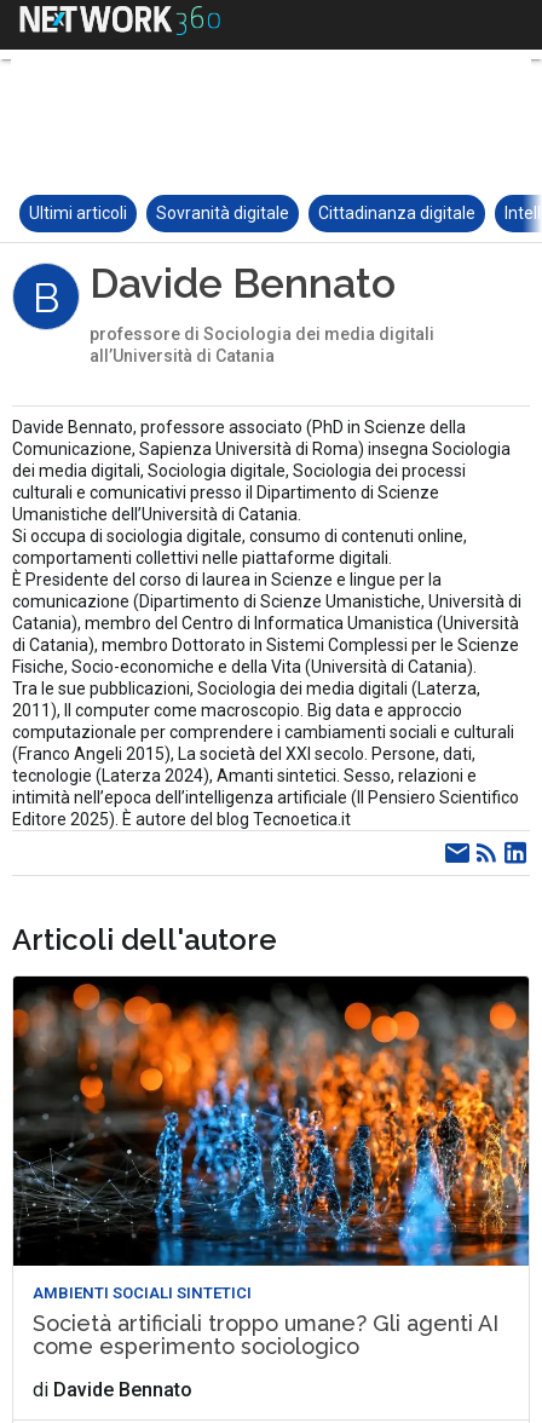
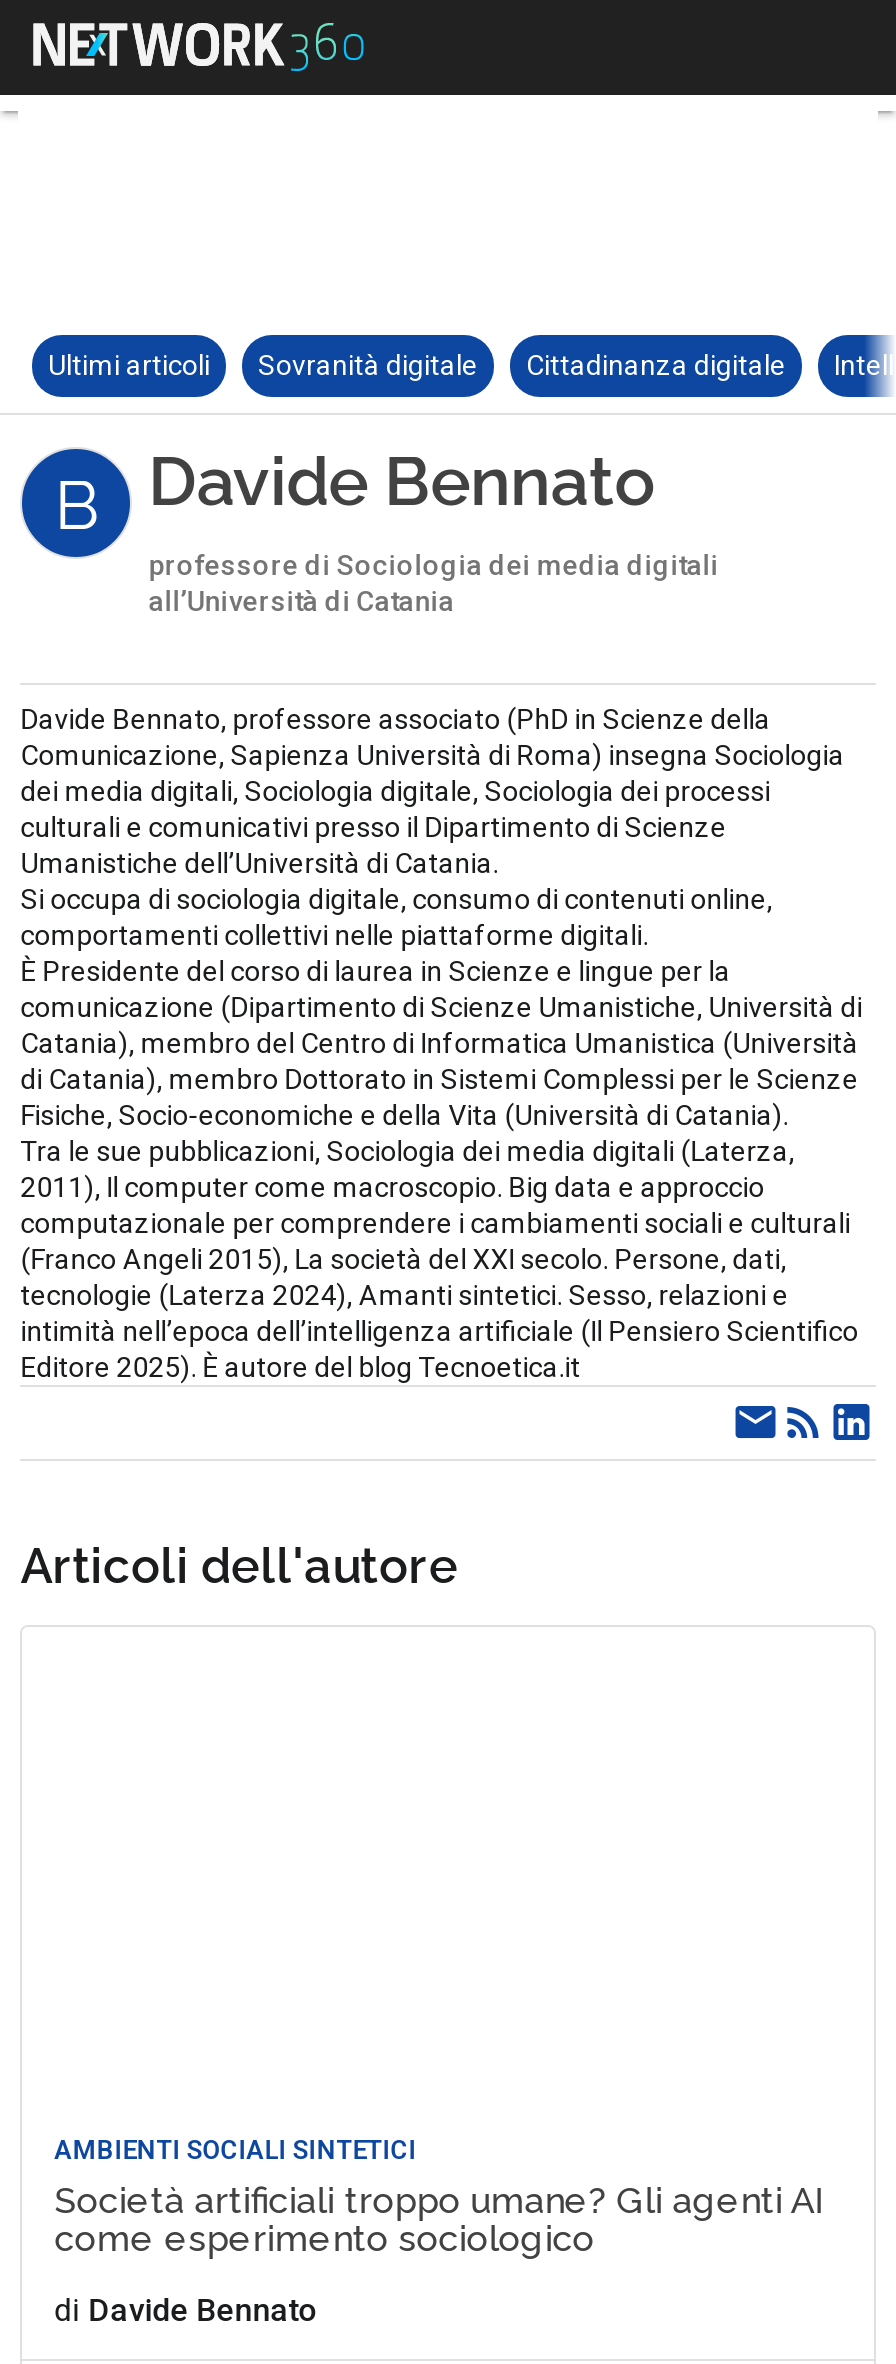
[12,975,530,1267] [image] -> none

